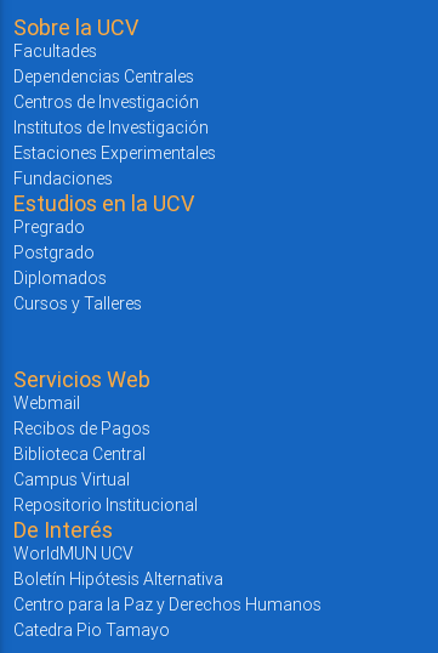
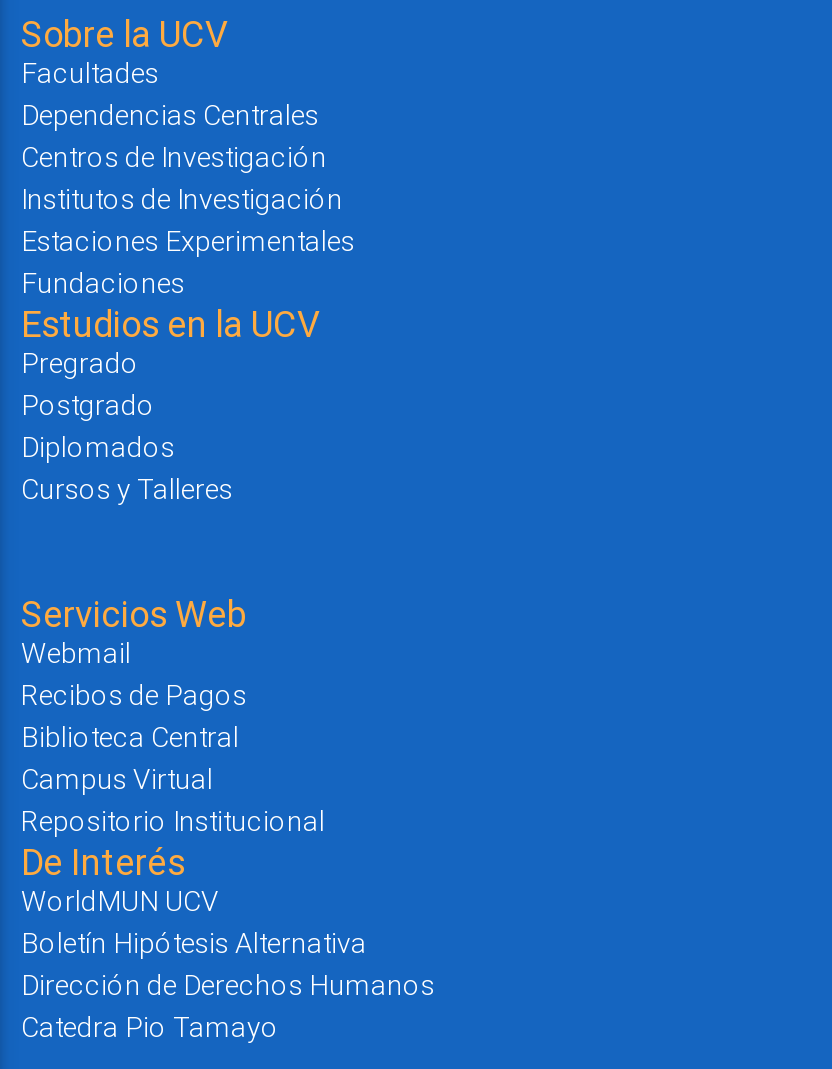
[13,593,321,615] Centro para la Paz y Derechos Humanos -> [21,966,435,1002] Dirección de Derechos Humanos

